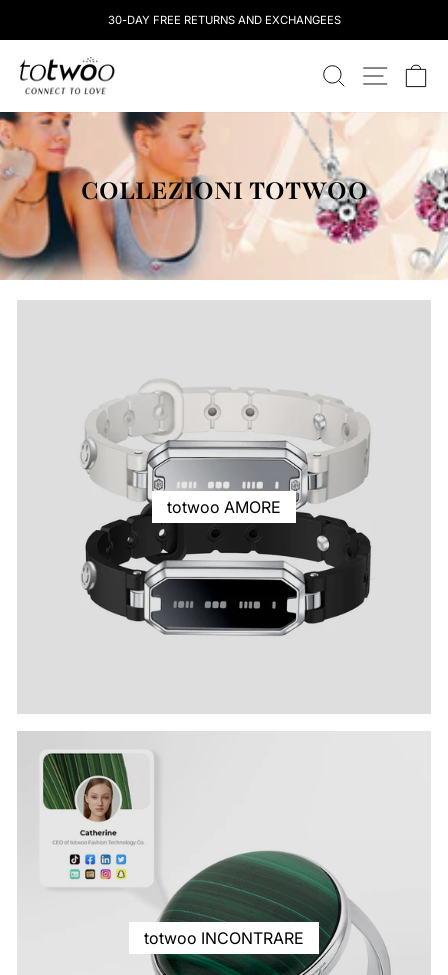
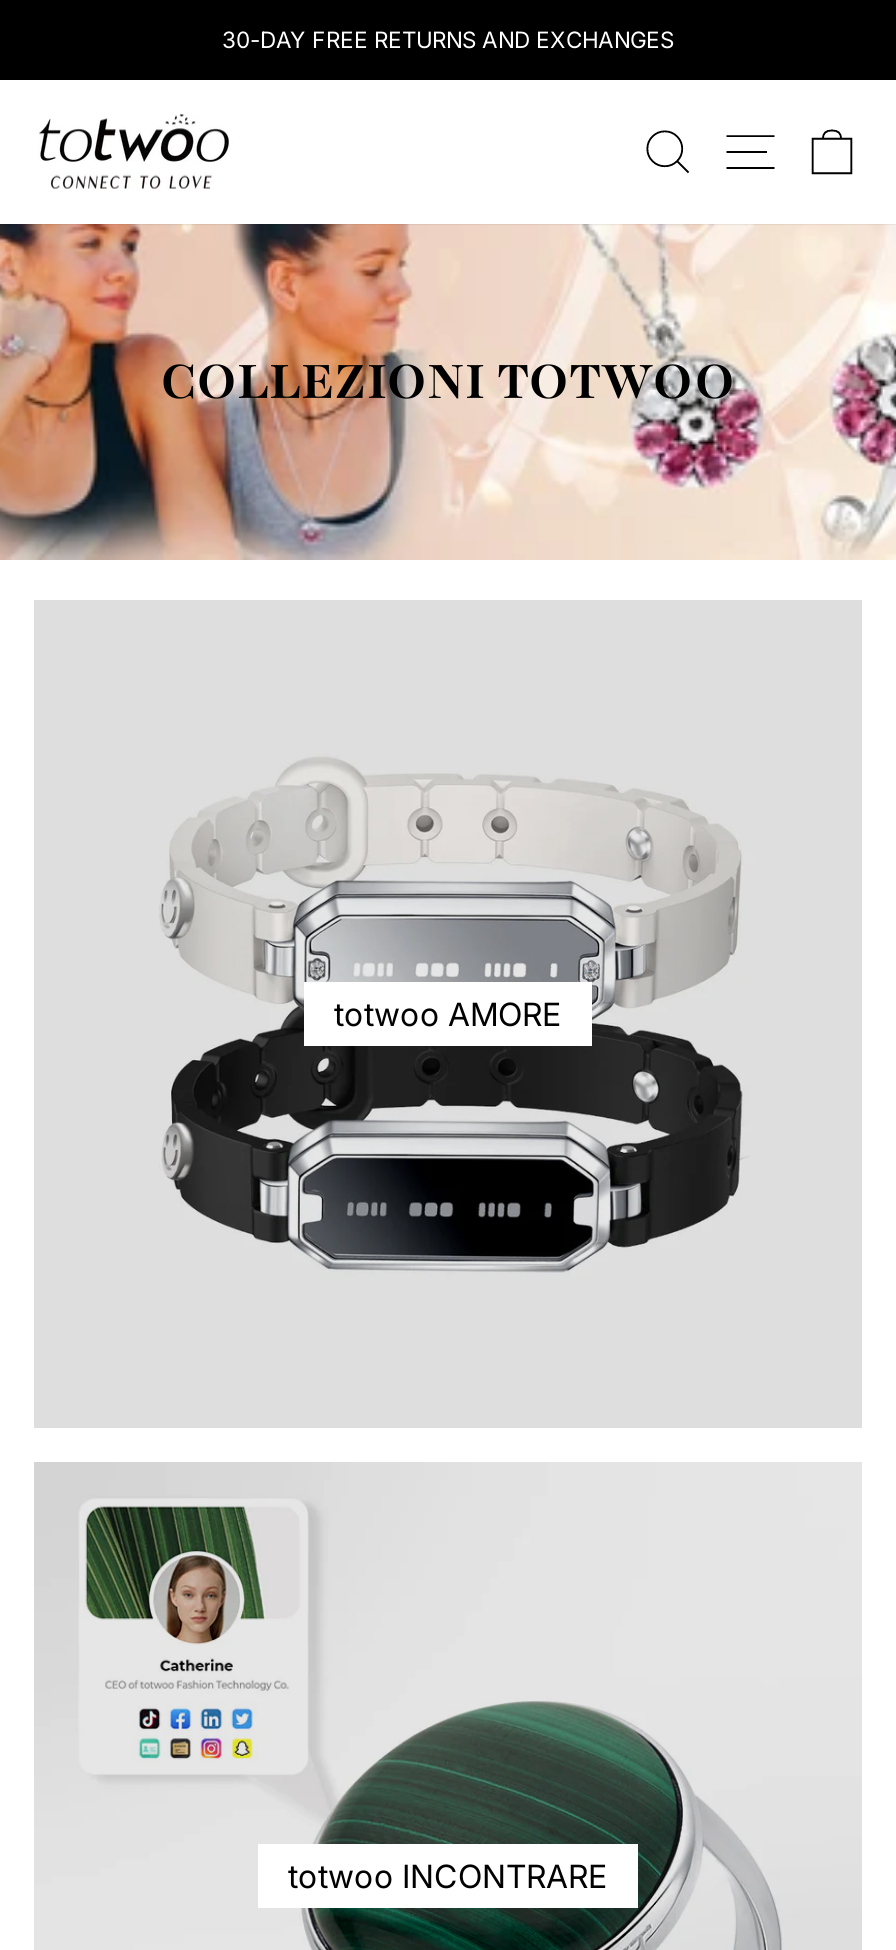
[107,13,340,27] 30-DAY FREE RETURNS AND EXCHANGEES -> [222,26,674,54] 30-DAY FREE RETURNS AND EXCHANGES

